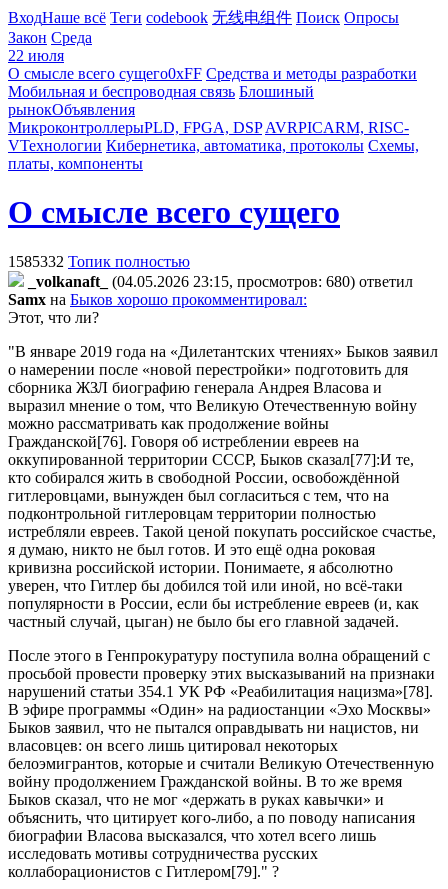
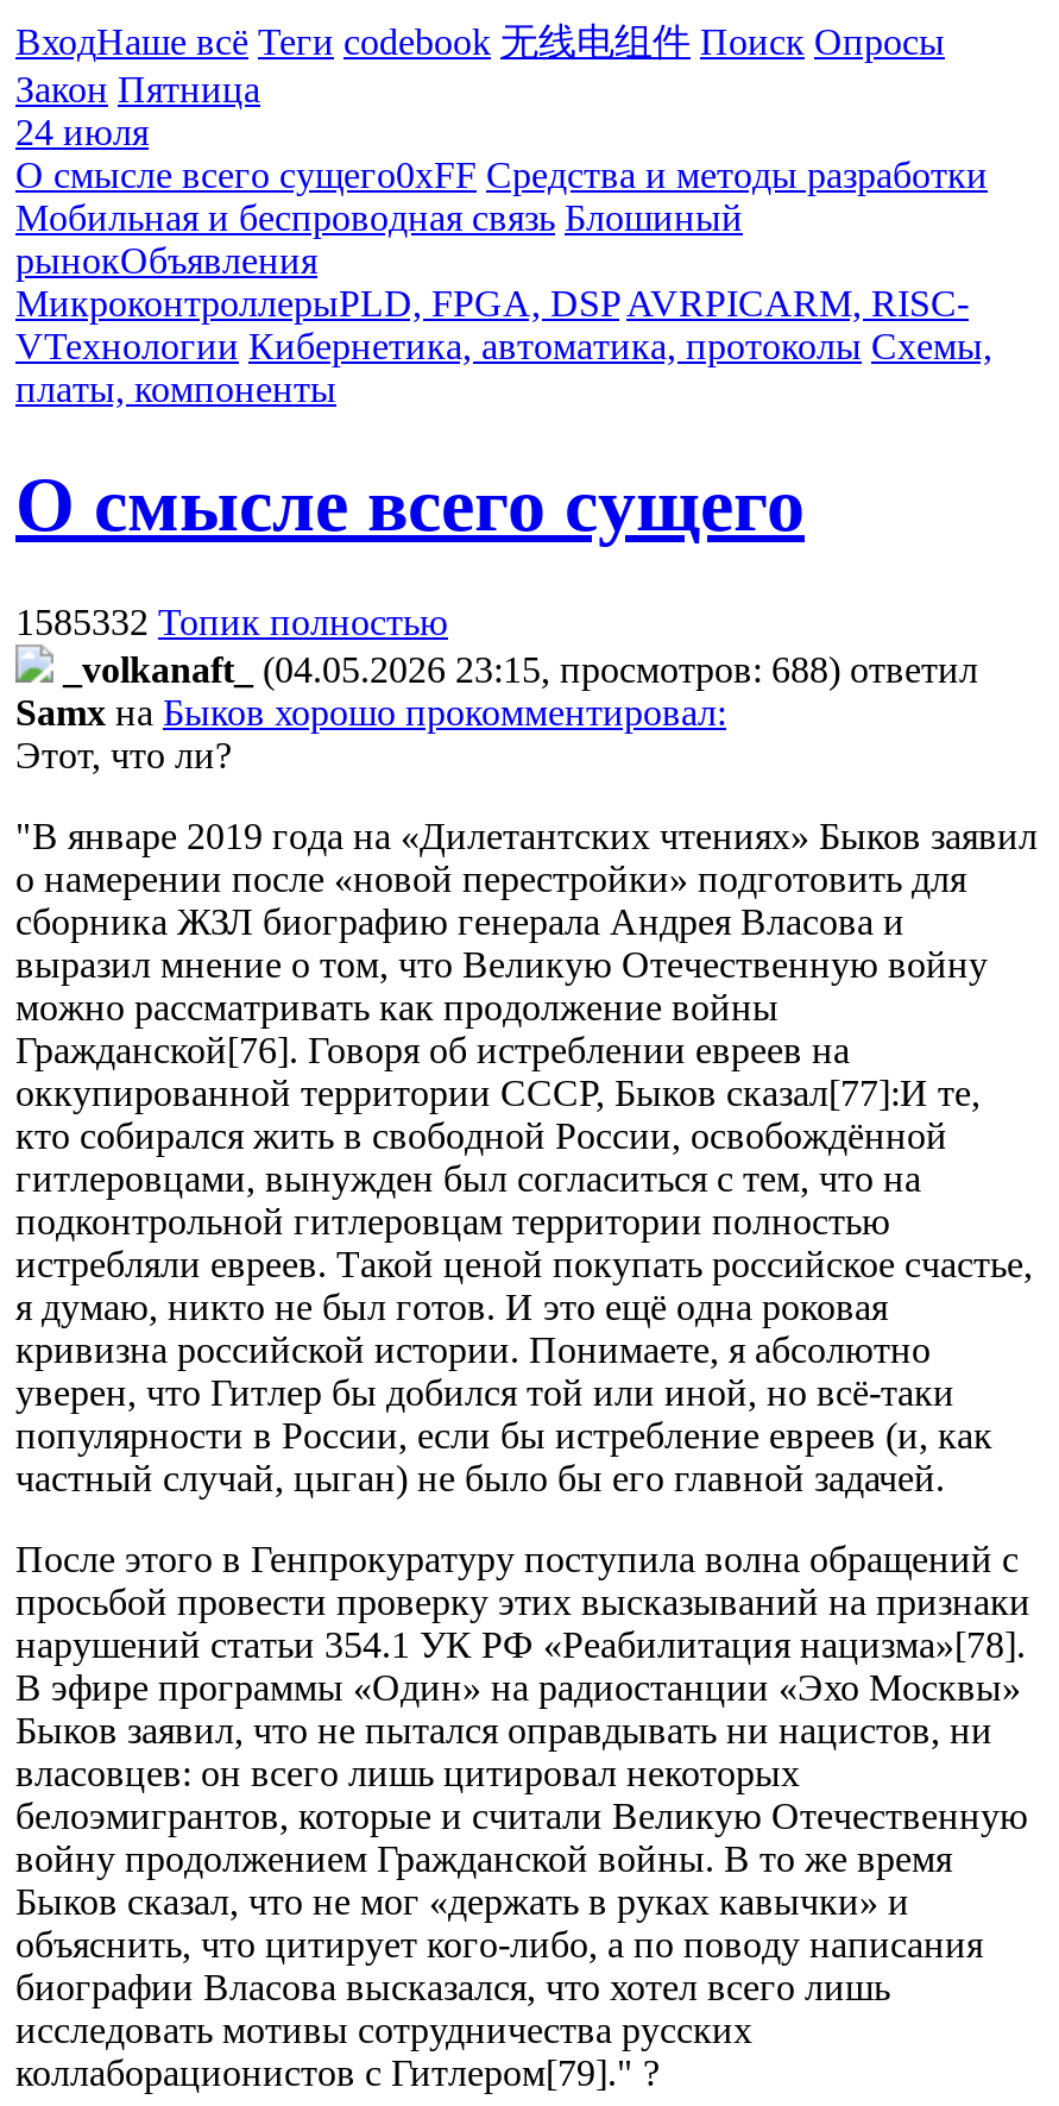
[8,29,92,46] Закон Среда -> [15,69,260,109] Закон Пятница
[8,47,64,64] 22 июля -> [15,112,149,152] 24 июля
[28,273,413,290] _volkanaft_ (04.05.2026 23:15, просмотров: 680) ответил -> [63,649,978,689] _volkanaft_ (04.05.2026 23:15, просмотров: 688) ответил

